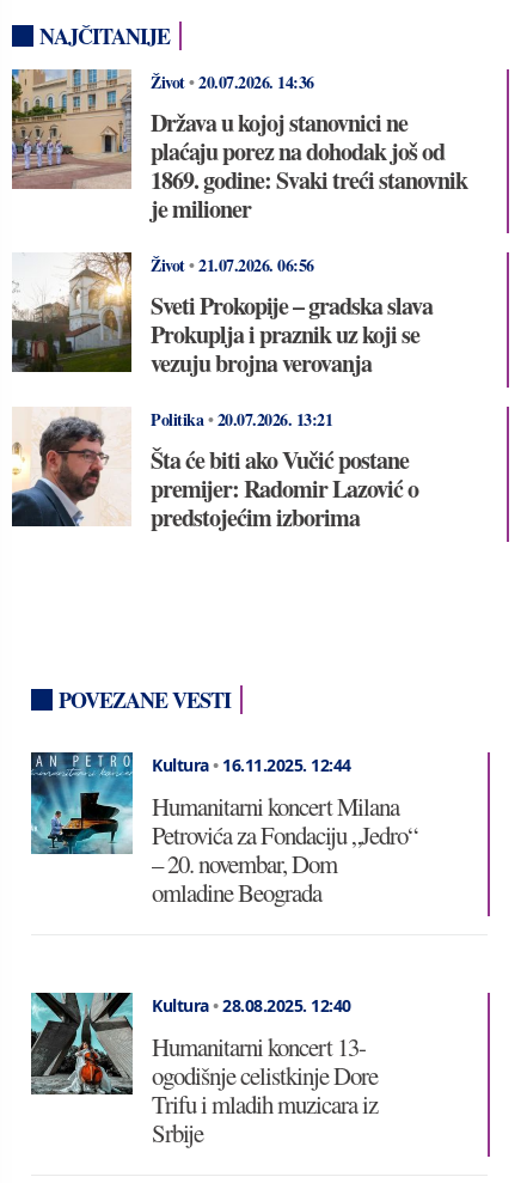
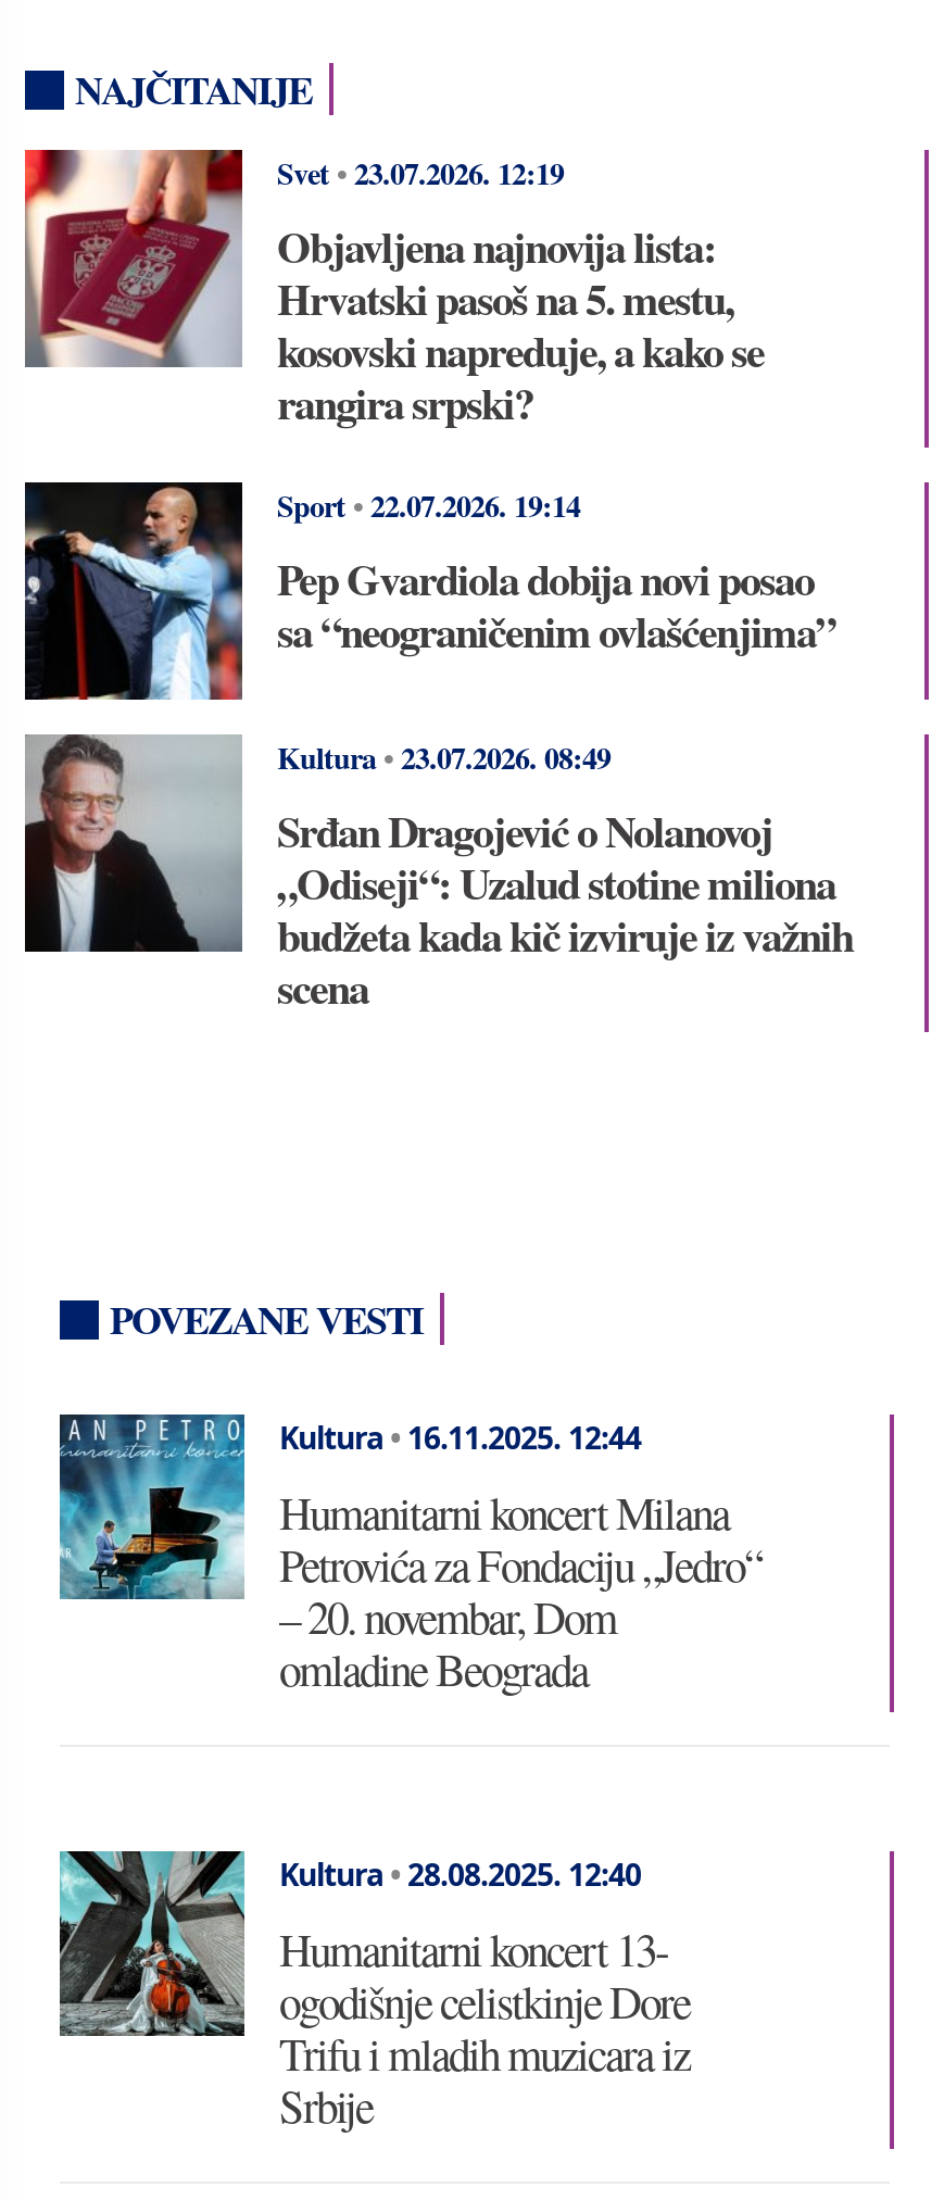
[11,68,467,226] [image] | Život •20.07.2026. 14:36 | Država u kojoj stanovnici ne | plaćaju porez na dohodak još od | 1869. godine: Svaki treći stanovnik | je milioner -> [23,148,764,435] [image] | Svet •23.07.2026. 12:19 | Objavljena najnovija lista: | Hrvatski pasoš na 5. mestu, | kosovski napreduje, a kako se | rangira srpski?
[11,251,433,380] [image] | Život • 21.07.2026. 06:56 | Sveti Prokopije – gradska slava | Prokuplja i praznik uz koji se | vezuju brojna verovanja -> [23,480,835,702] [image] | Sport •22.07.2026. 19:14 | Pep Gvardiola dobija novi posao | sa “neograničenim ovlašćenjima”
[11,391,418,535] [image] | Politika • 20.07.2026. 13:21 | Šta će biti ako Vučić postane | premijer: Radomir Lazović o | predstojećim izborima -> [23,732,853,1019] [image] | Kultura •23.07.2026. 08:49 | Srđan Dragojević o Nolanovoj | „Odiseji“: Uzalud stotine miliona | budžeta kada kič izviruje iz važnih | scena

